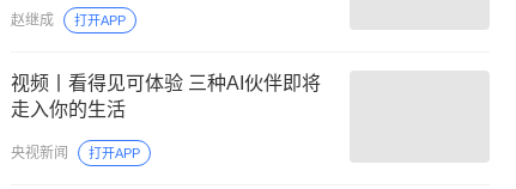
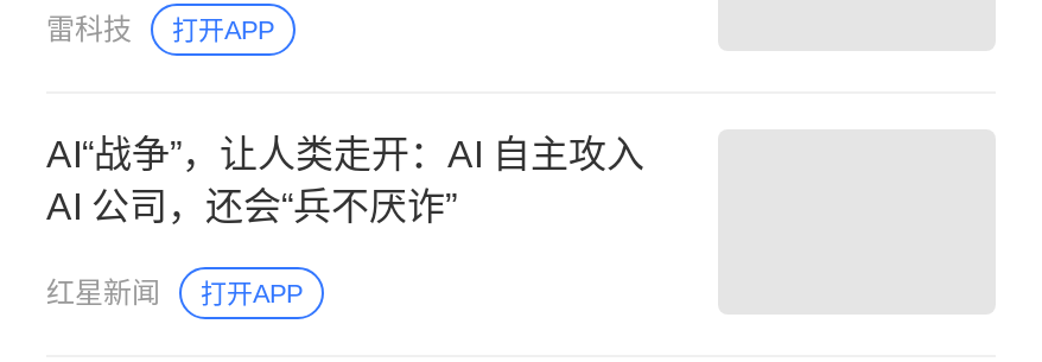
[11,11,54,28] 赵继成 -> [46,13,132,46] 雷科技
[11,72,321,119] 视频丨看得见可体验 三种AI伙伴即将 | 走入你的生活 -> [46,134,644,227] AI“战争”，让人类走开：AI 自主攻入 | AI 公司，还会“兵不厌诈”
[11,144,68,161] 央视新闻 -> [46,277,160,310] 红星新闻

